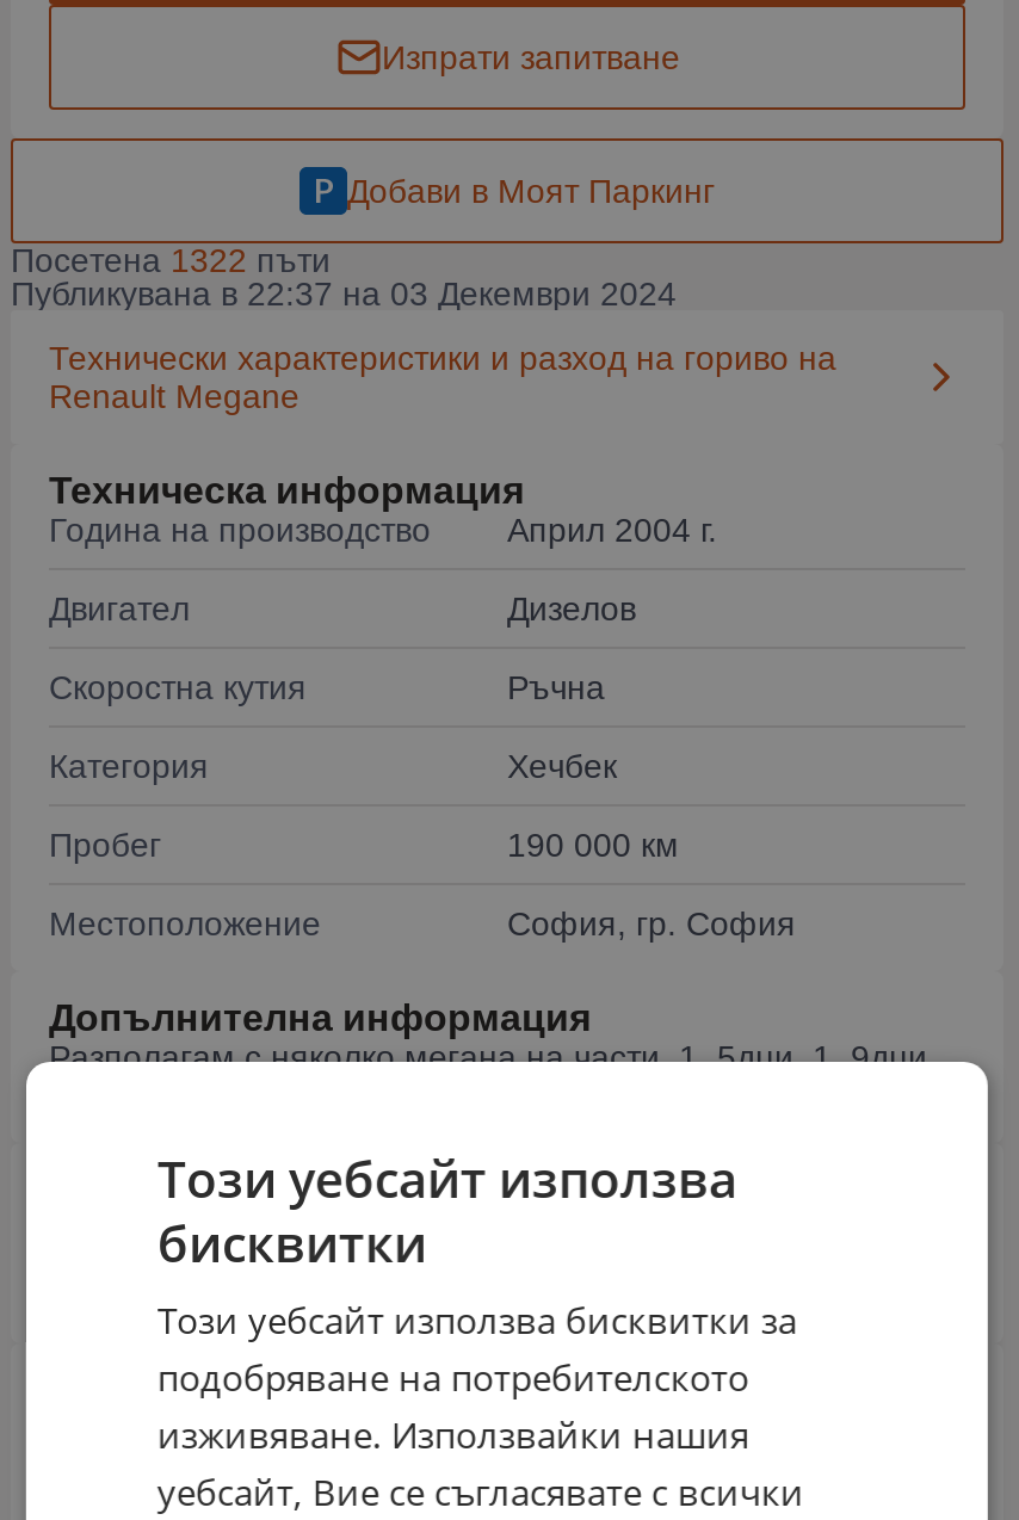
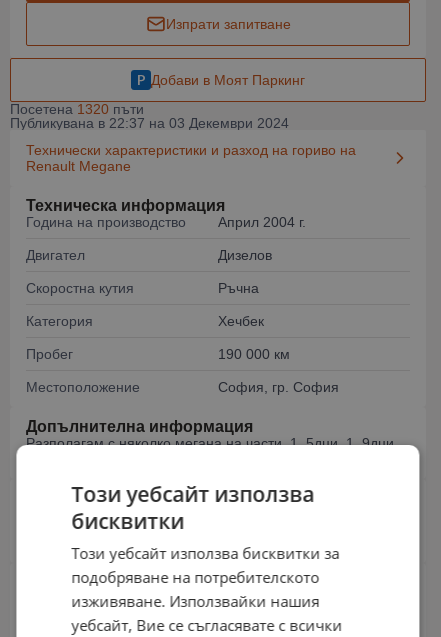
[11,241,331,279] Посетена1322пъти -> [10,101,144,117] Посетена1320пъти

